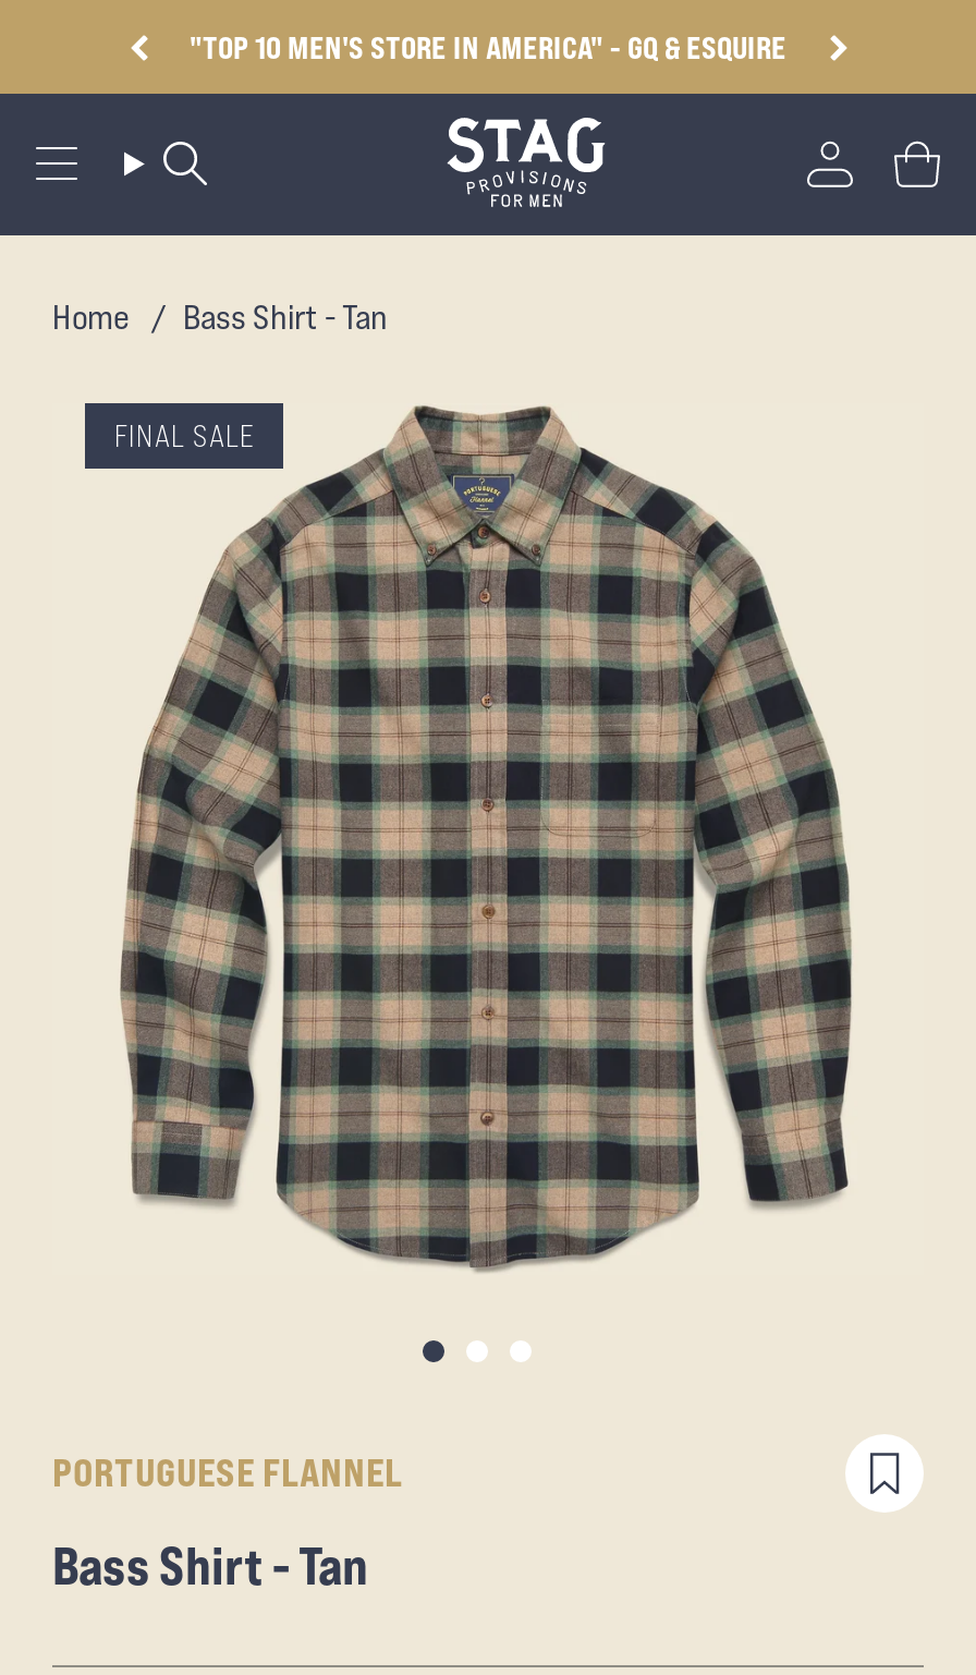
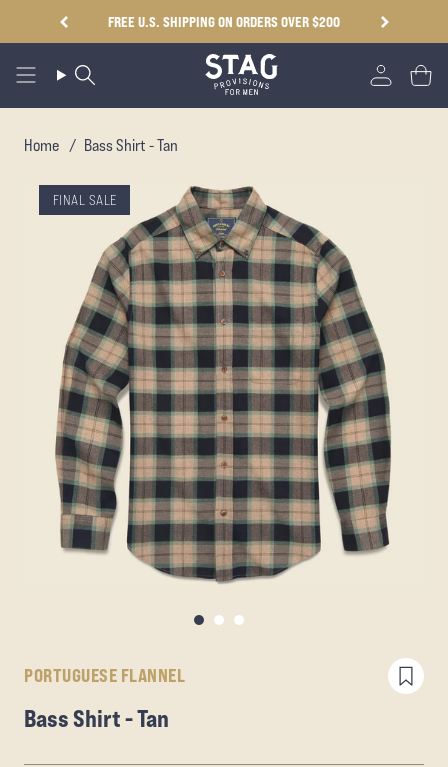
[190,28,786,65] "TOP 10 MEN'S STORE IN AMERICA" - GQ & ESQUIRE -> [108,13,340,30] FREE U.S. SHIPPING ON ORDERS OVER $200

